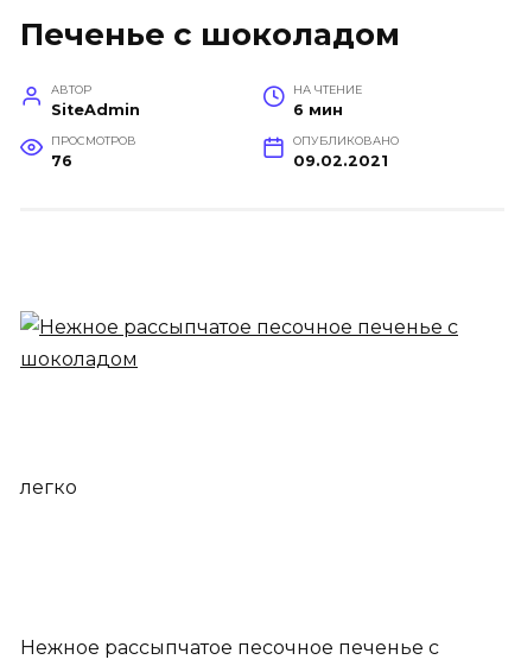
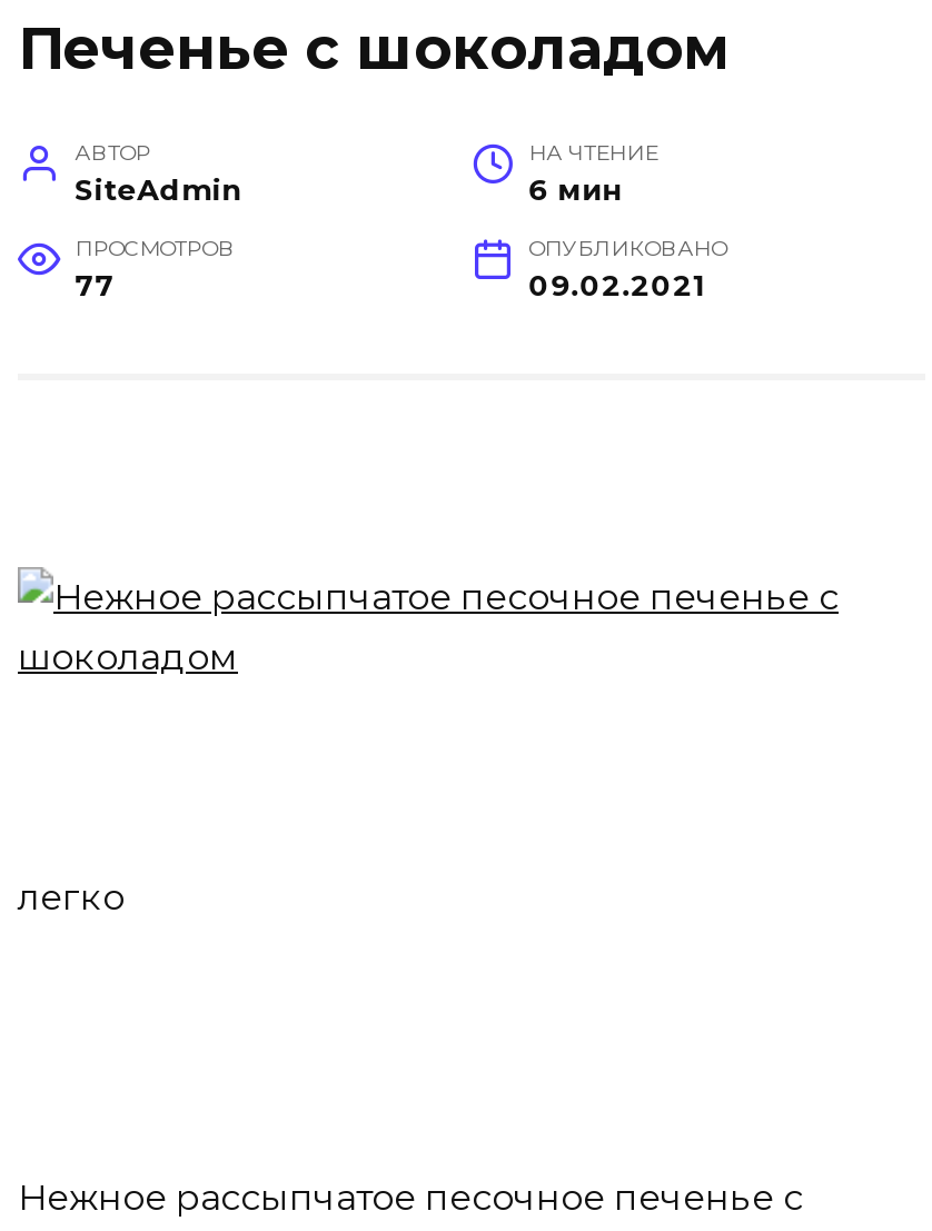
[51,152,72,170] 76 -> [75,269,115,302] 77

